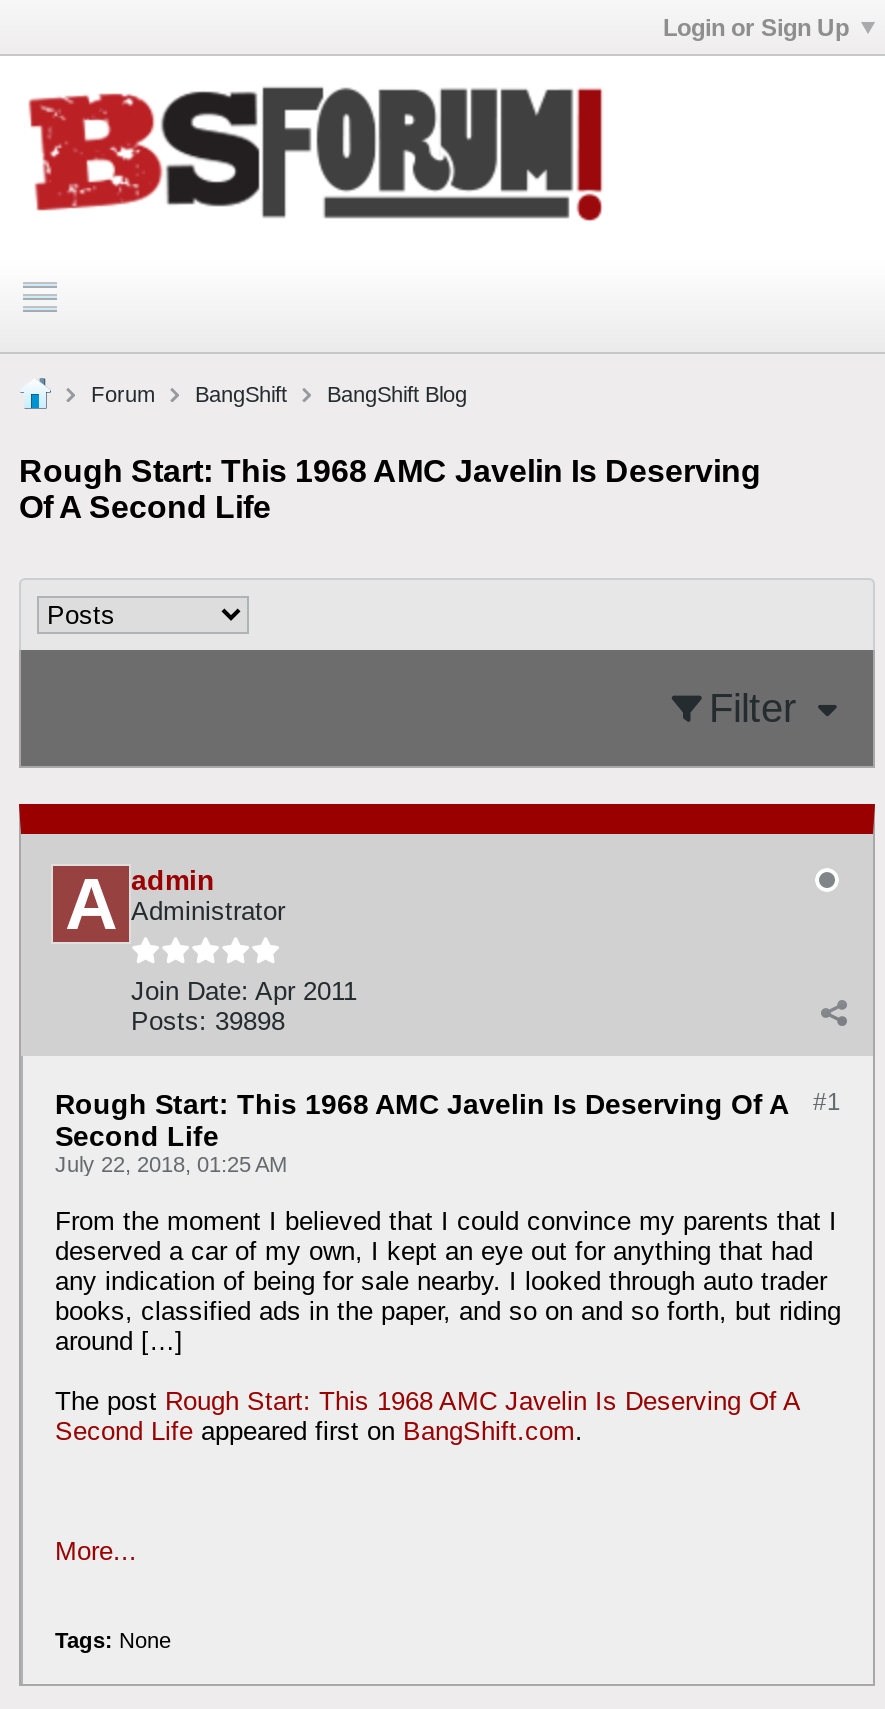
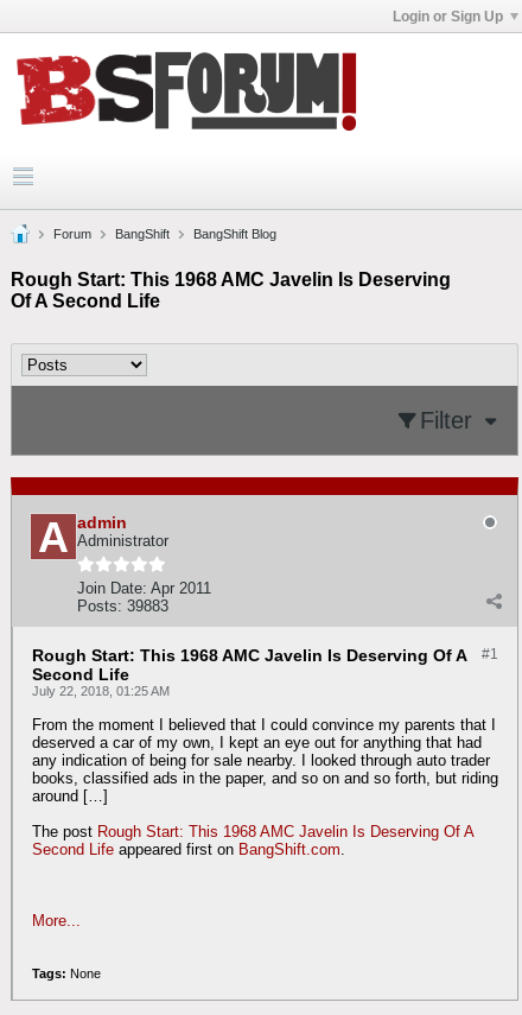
[131,1006,285,1036] Posts: 39898 -> [77,597,168,615] Posts: 39883

